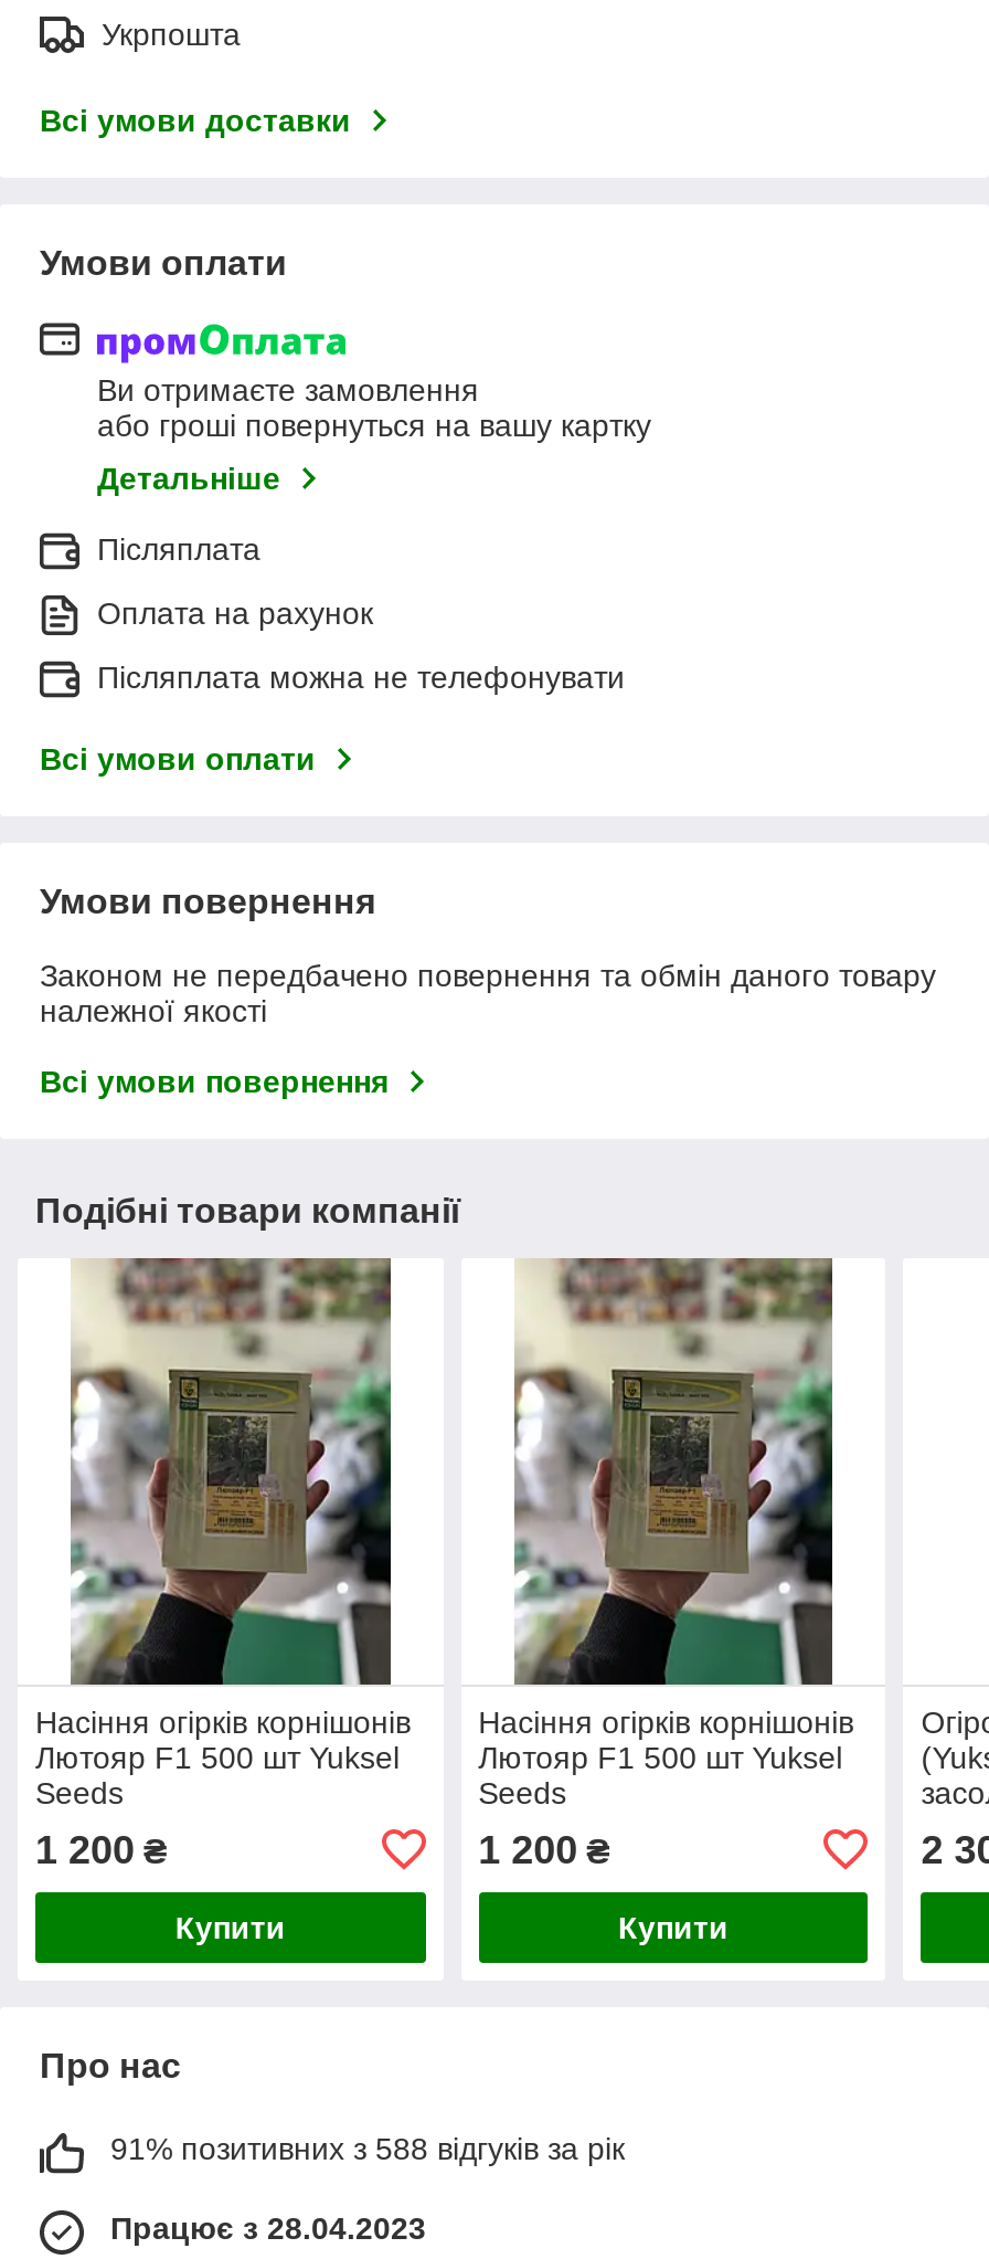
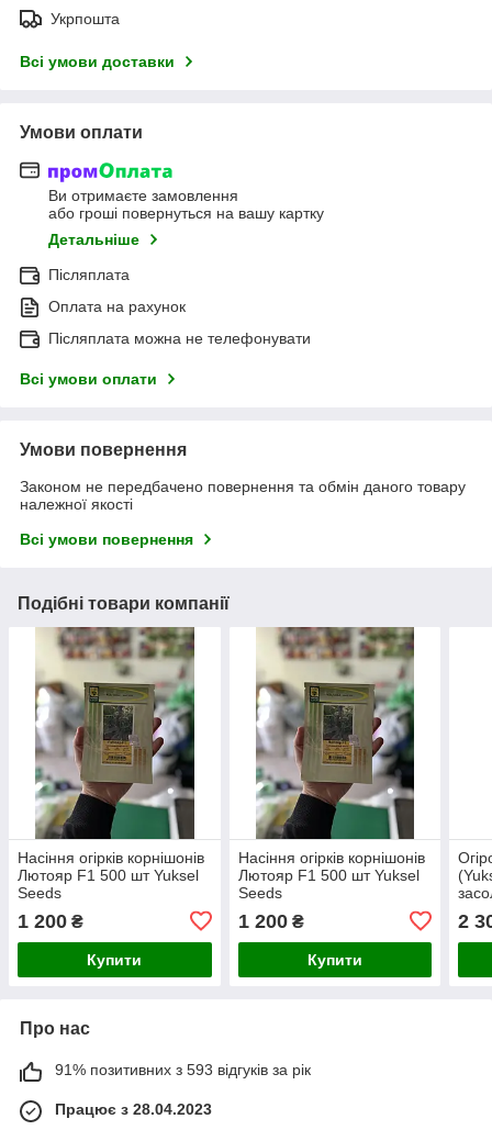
[110,2130,625,2166] 91% позитивних з 588 відгуків за рік -> [55,1061,311,1078] 91% позитивних з 593 відгуків за рік

